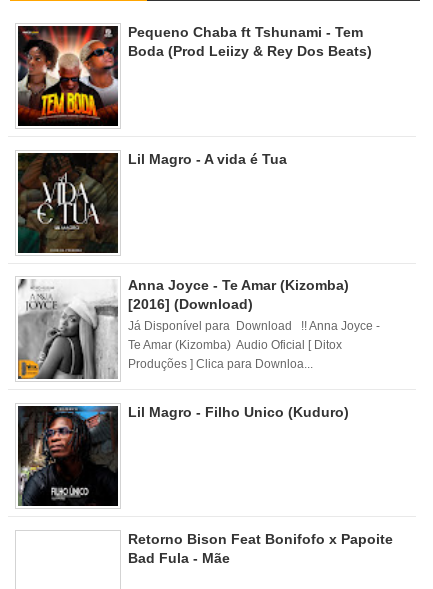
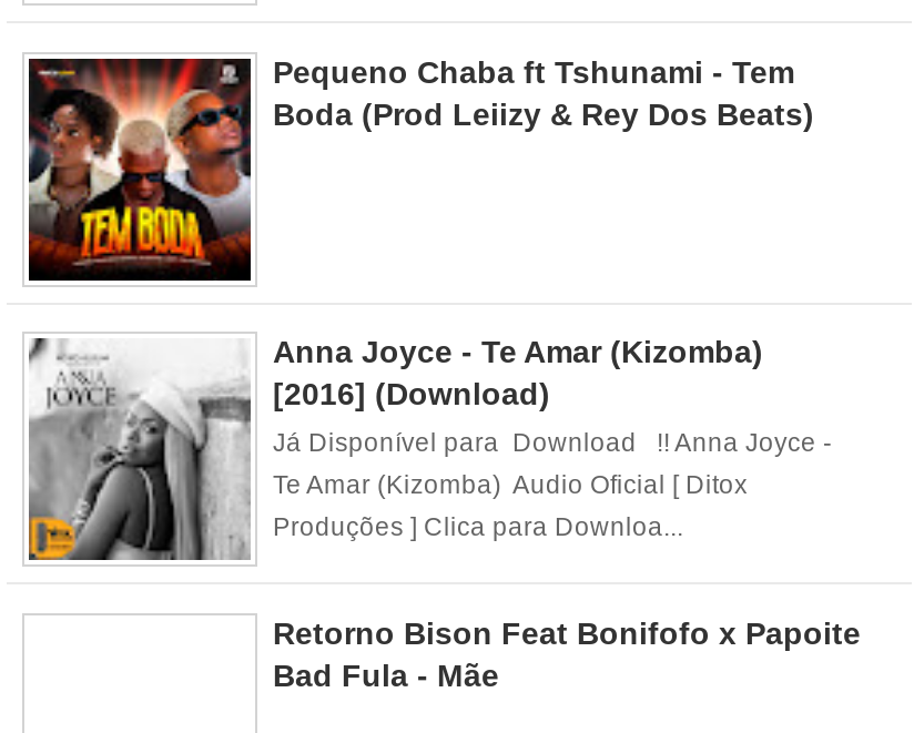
[18,151,287,253] [image] | Lil Magro - A vida é Tua -> none
[17,404,349,507] [image] | Lil Magro - Filho Unico (Kuduro) -> none

